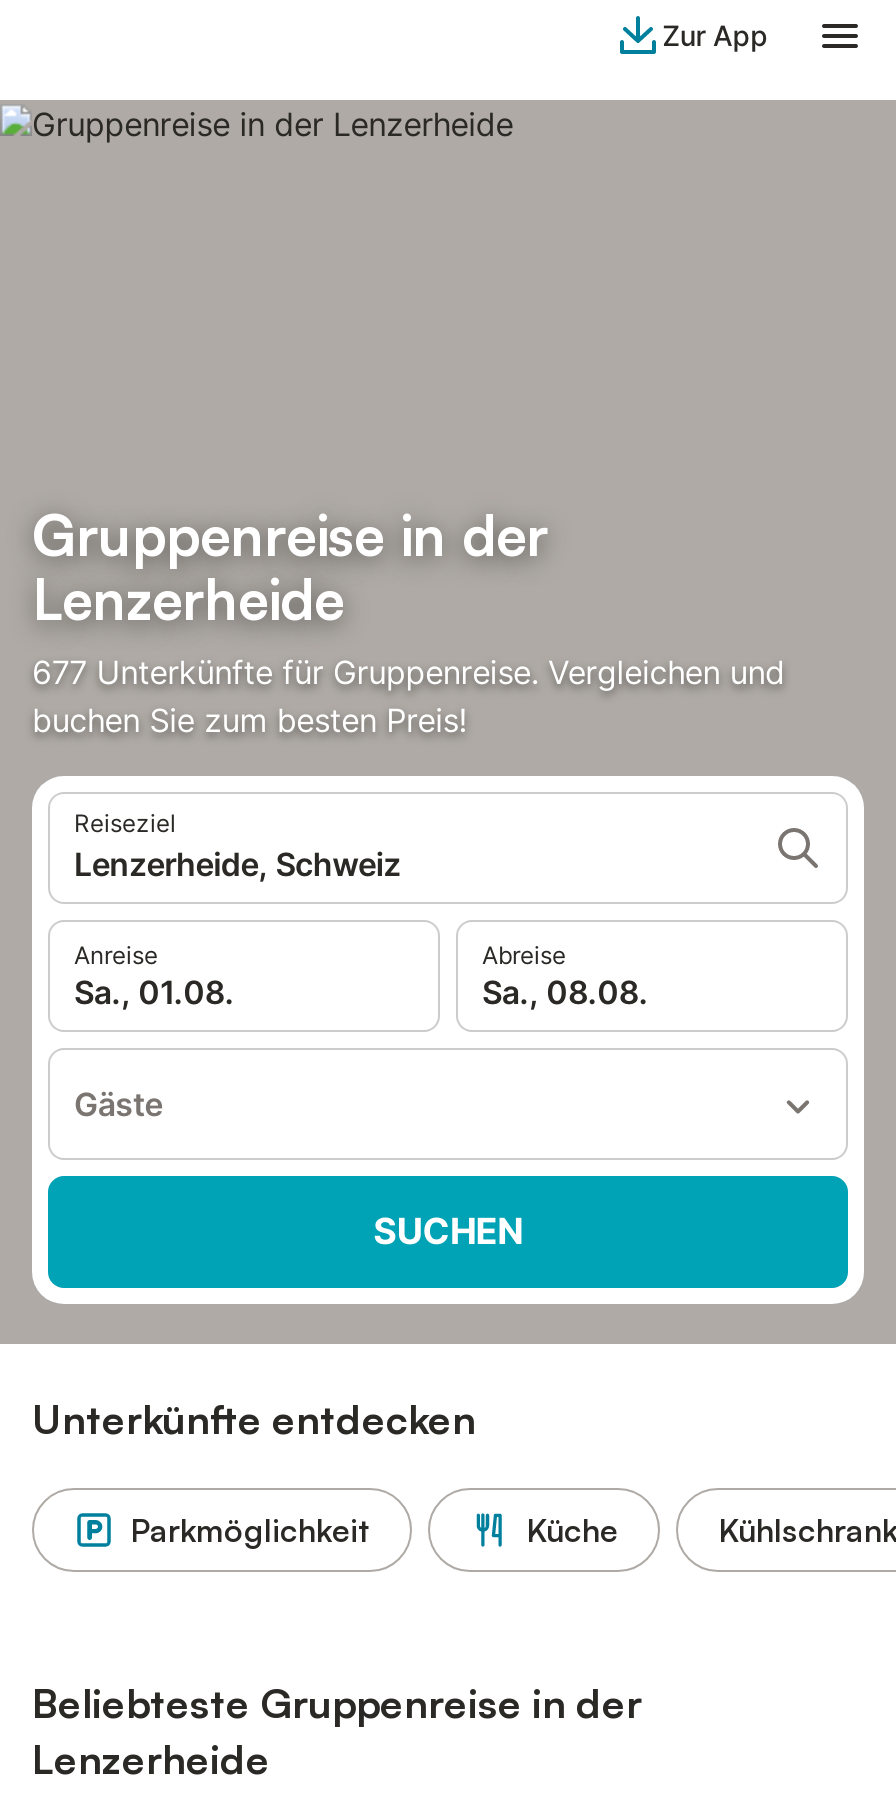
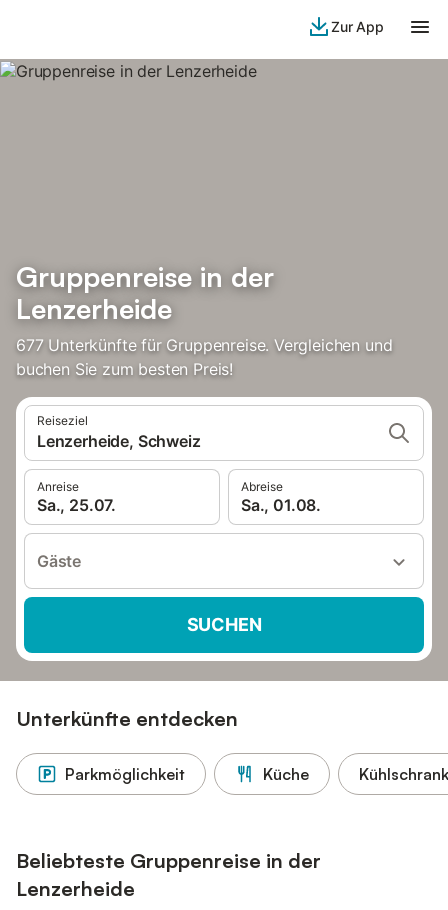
[74,972,234,1012] Sa., 01.08. -> [37,495,116,515] Sa., 25.07.
[482,972,648,1012] Sa., 08.08. -> [241,495,321,515] Sa., 01.08.

